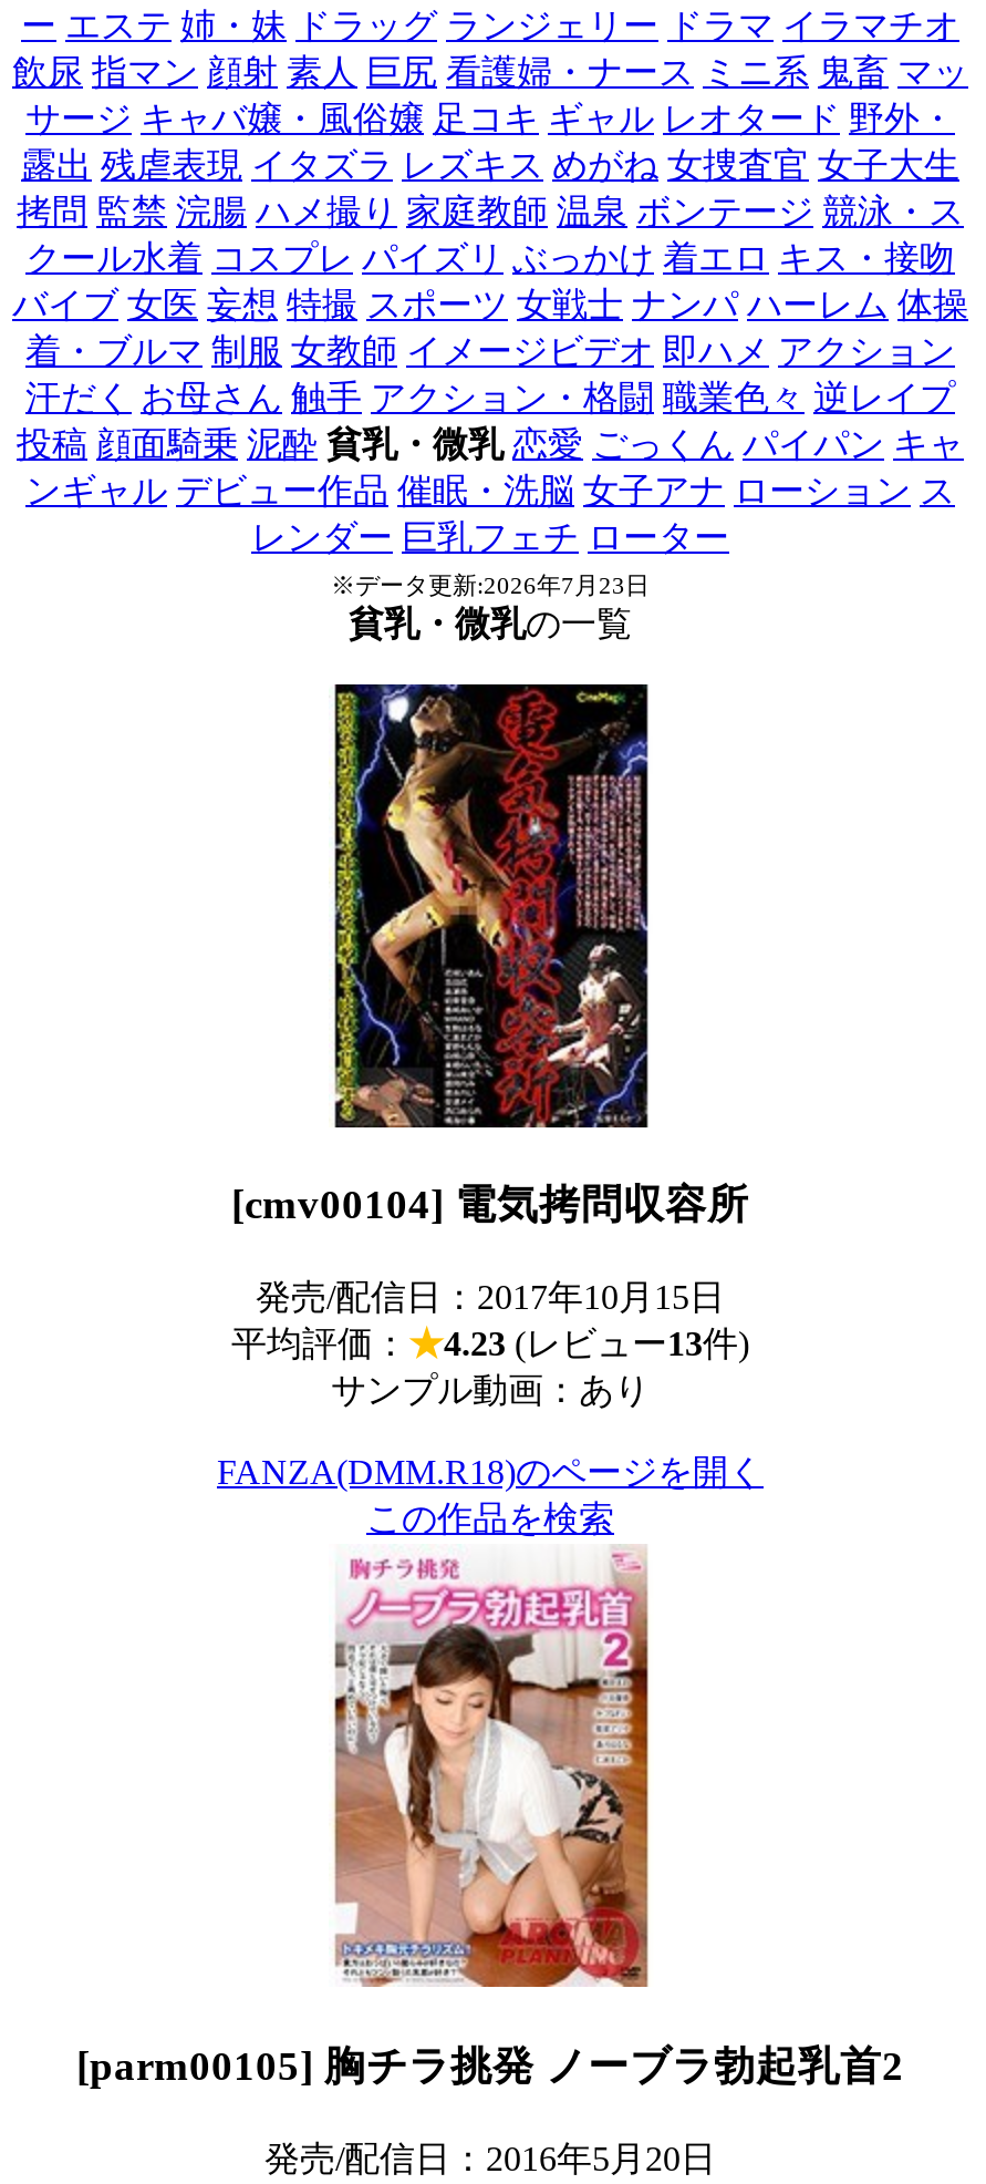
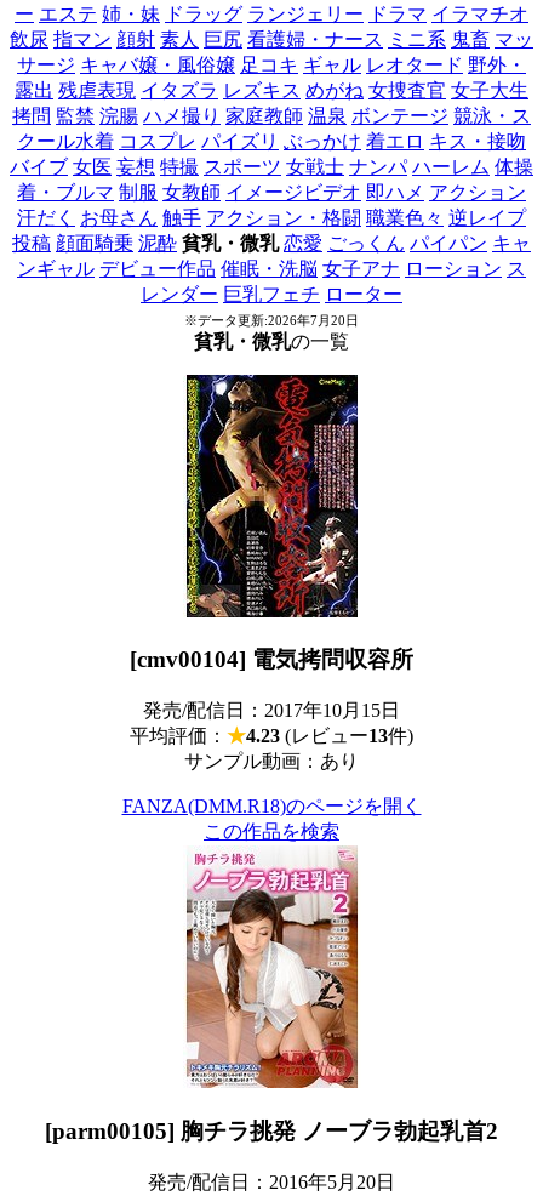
[331,571,650,597] ※データ更新:2026年7月23日 -> [184,313,359,327] ※データ更新:2026年7月20日

